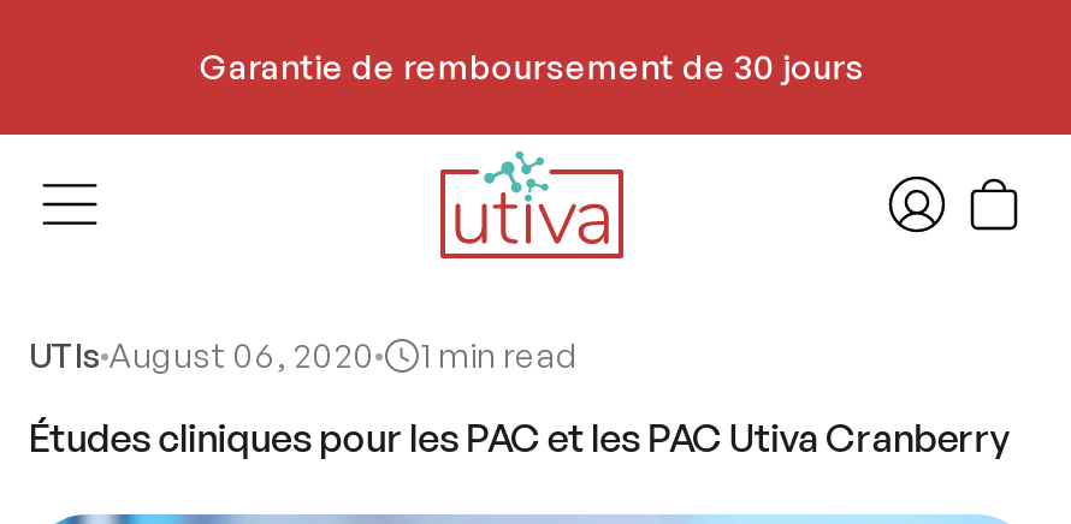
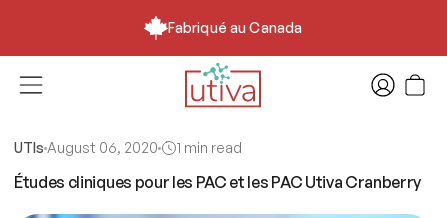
[200,46,864,87] Garantie de remboursement de 30 jours -> [168,19,302,36] Fabriqué au Canada

